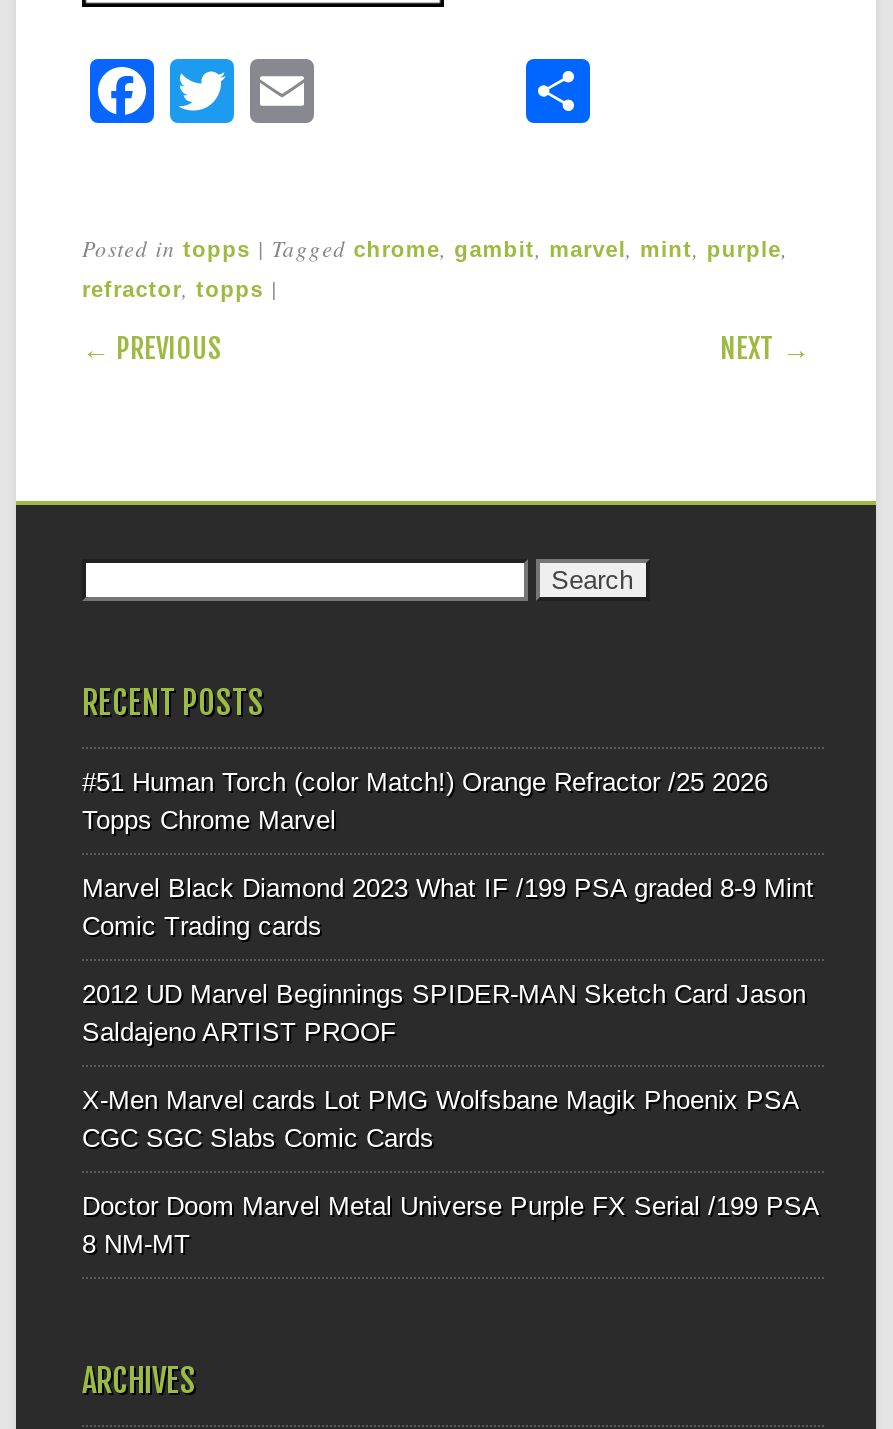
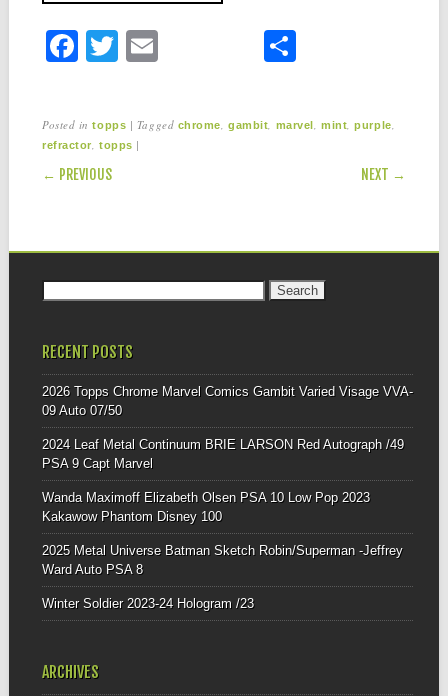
[82,767,768,835] #51 Human Torch (color Match!) Orange Refractor /25 2026 | Topps Chrome Marvel -> [42,384,413,418] 2026 Topps Chrome Marvel Comics Gambit Varied Visage VVA- | 09 Auto 07/50
[82,873,814,941] Marvel Black Diamond 2023 What IF /199 PSA graded 8-9 Mint | Comic Trading cards -> [42,437,404,471] 2024 Leaf Metal Continuum BRIE LARSON Red Autograph /49 | PSA 9 Capt Marvel
[82,979,806,1047] 2012 UD Marvel Beginnings SPIDER-MAN Sketch Card Jason | Saldajeno ARTIST PROOF -> [42,490,370,524] Wanda Maximoff Elizabeth Olsen PSA 10 Low Pop 2023 | Kakawow Phantom Disney 100
[82,1085,798,1153] X-Men Marvel cards Lot PMG Wolfsbane Magik Phoenix PSA | CGC SGC Slabs Comic Cards -> [42,543,403,577] 2025 Metal Universe Batman Sketch Robin/Superman -Jeffrey | Ward Auto PSA 8
[82,1191,818,1259] Doctor Doom Marvel Metal Universe Purple FX Serial /199 PSA | 8 NM-MT -> [42,596,254,611] Winter Soldier 2023-24 Hologram /23

